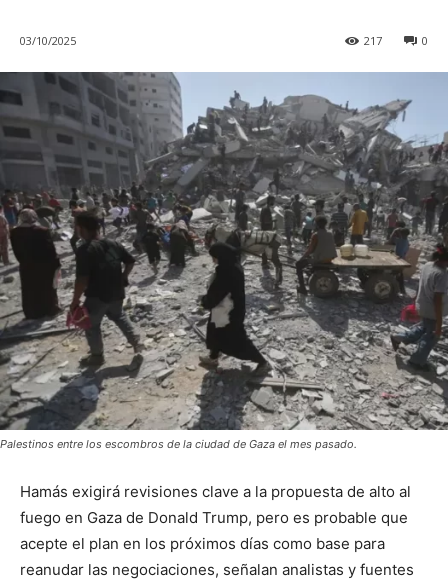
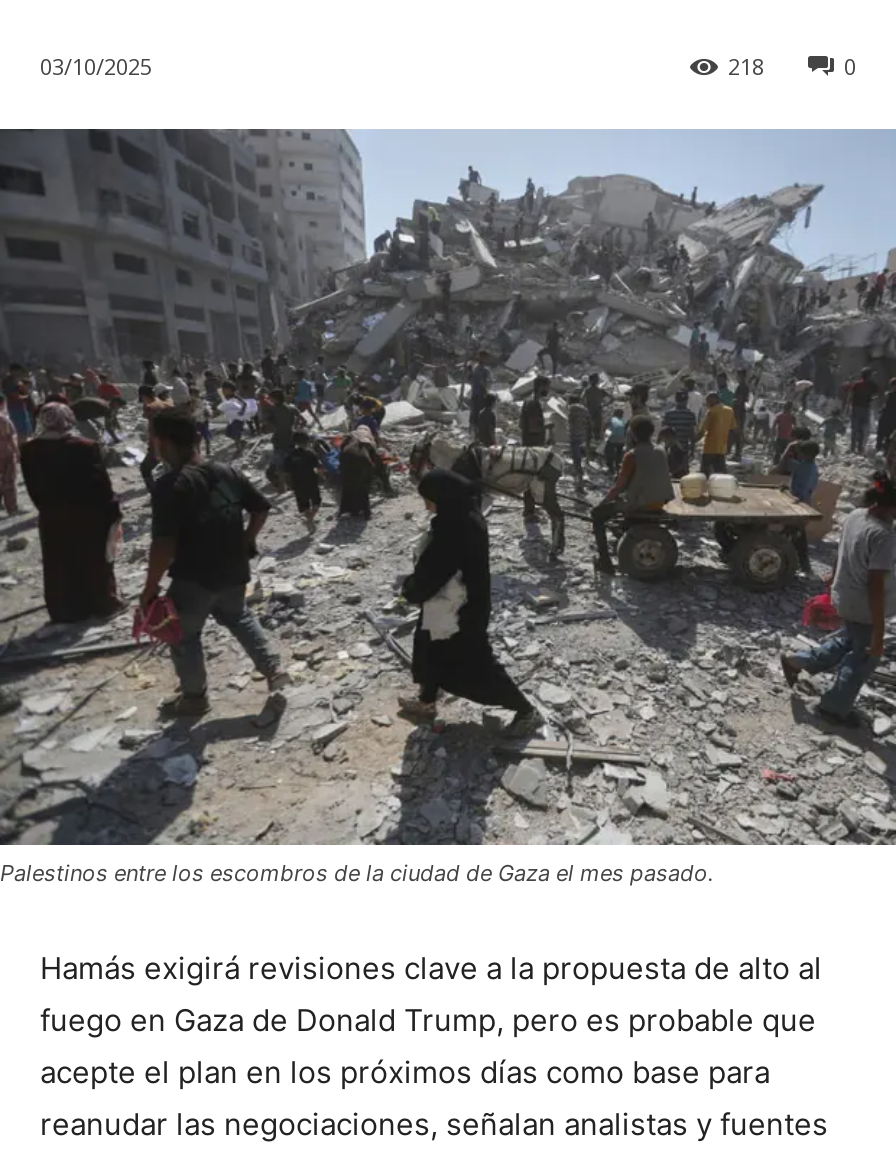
[364,33,382,48] 217 -> [728,51,764,81] 218

